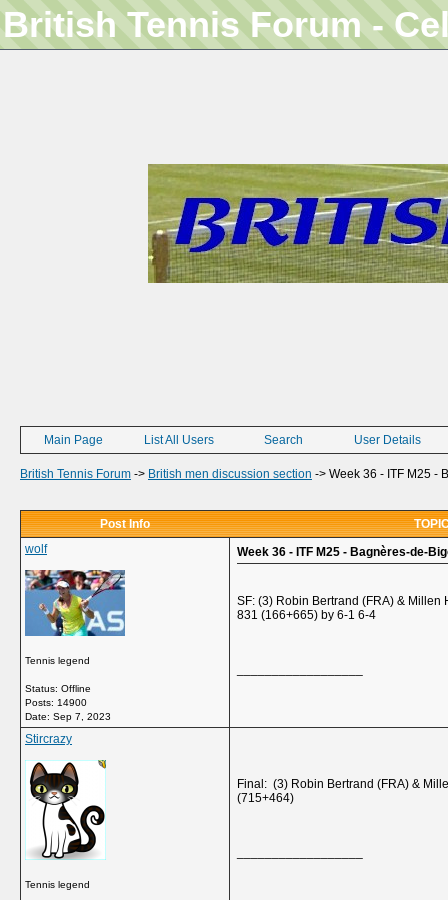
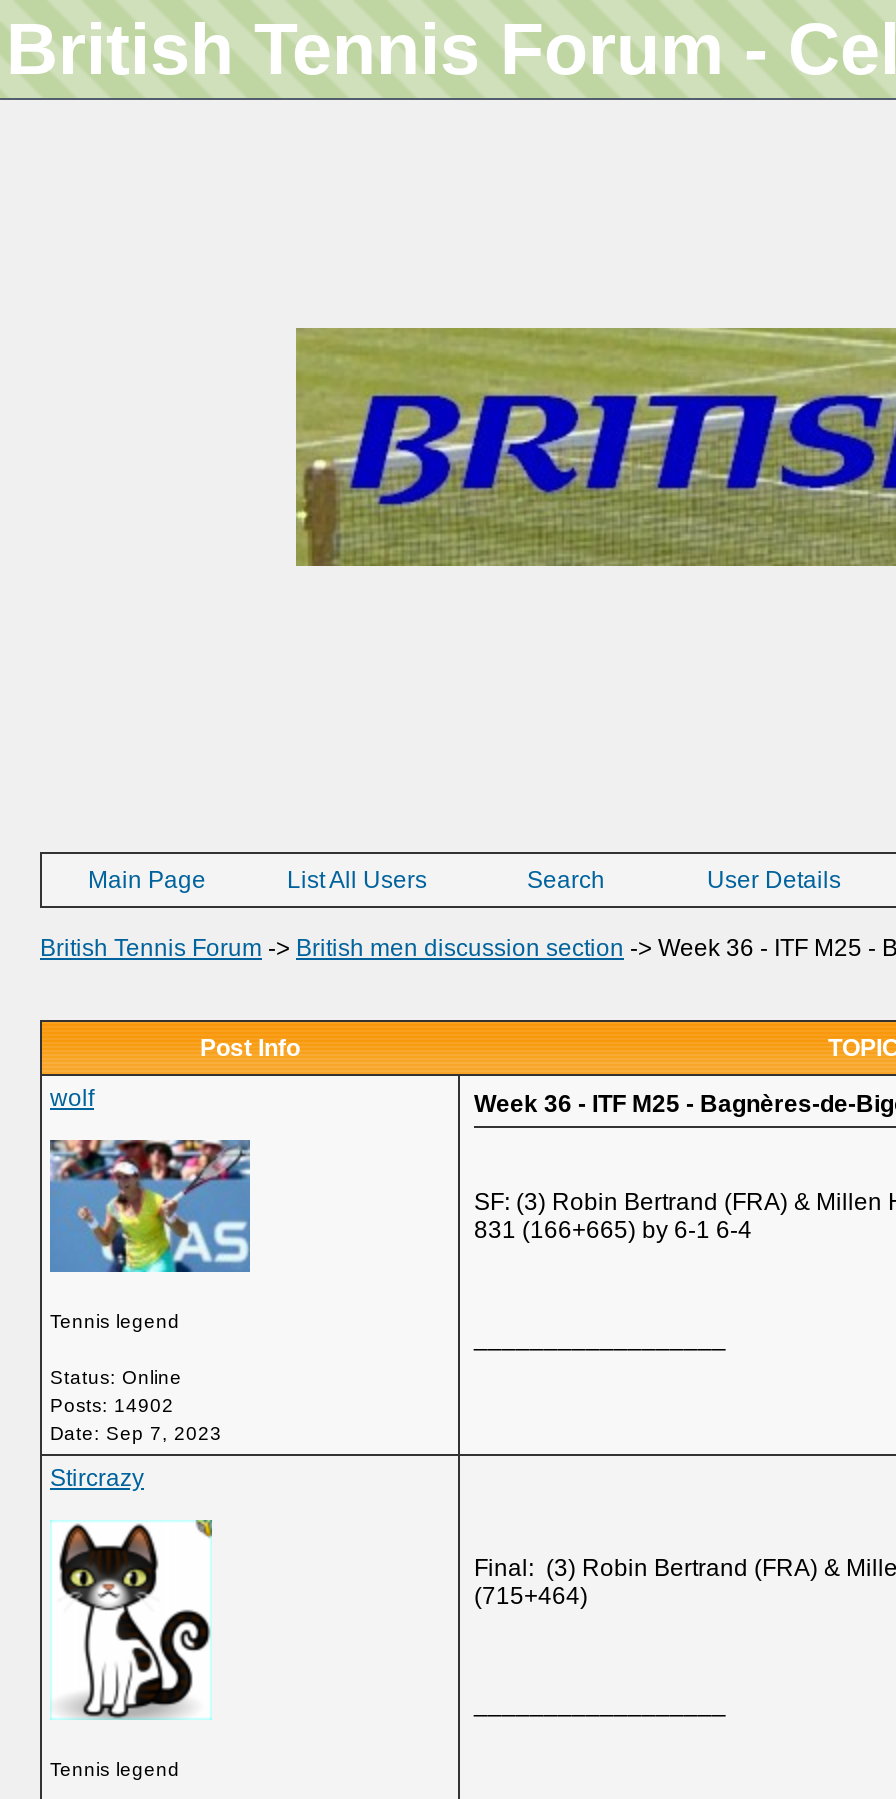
[25,683,91,694] Status: Offline -> [50,1366,182,1388] Status: Online
[25,697,87,708] Posts: 14900 -> [50,1394,174,1416] Posts: 14902

